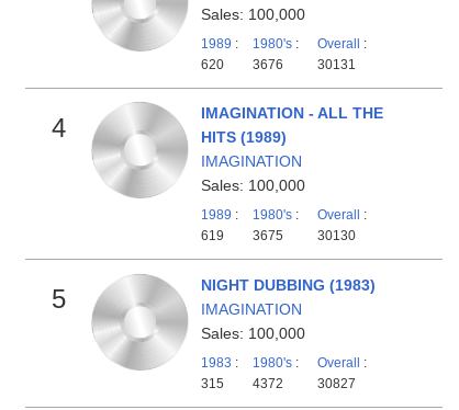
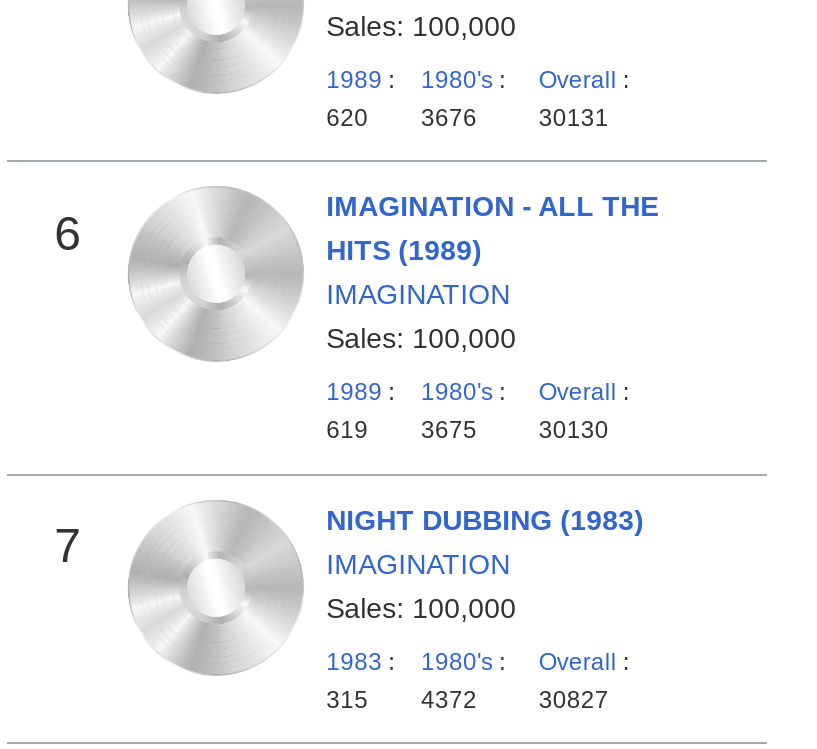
[51,113,65,142] 4 -> [54,205,80,259] 6
[51,284,65,314] 5 -> [54,518,80,572] 7

